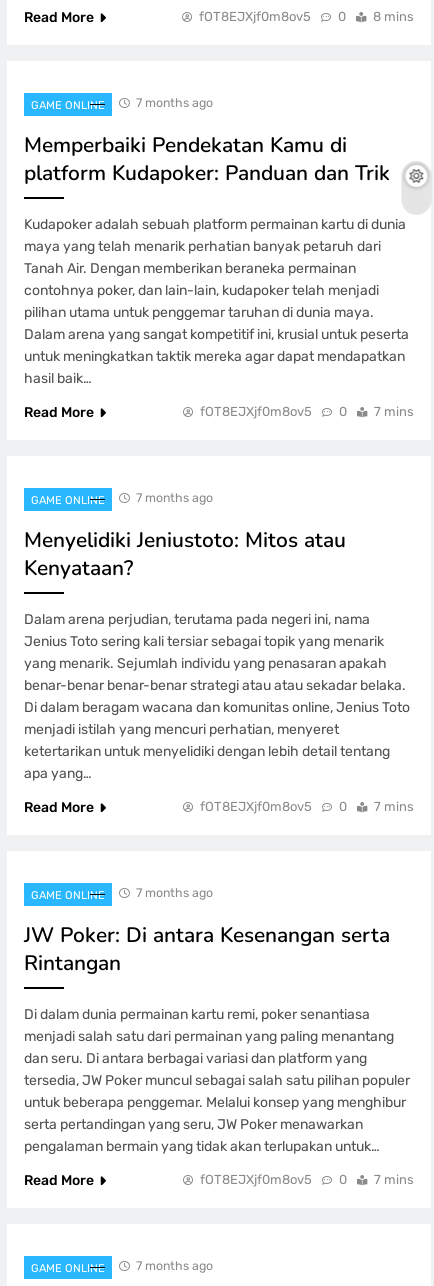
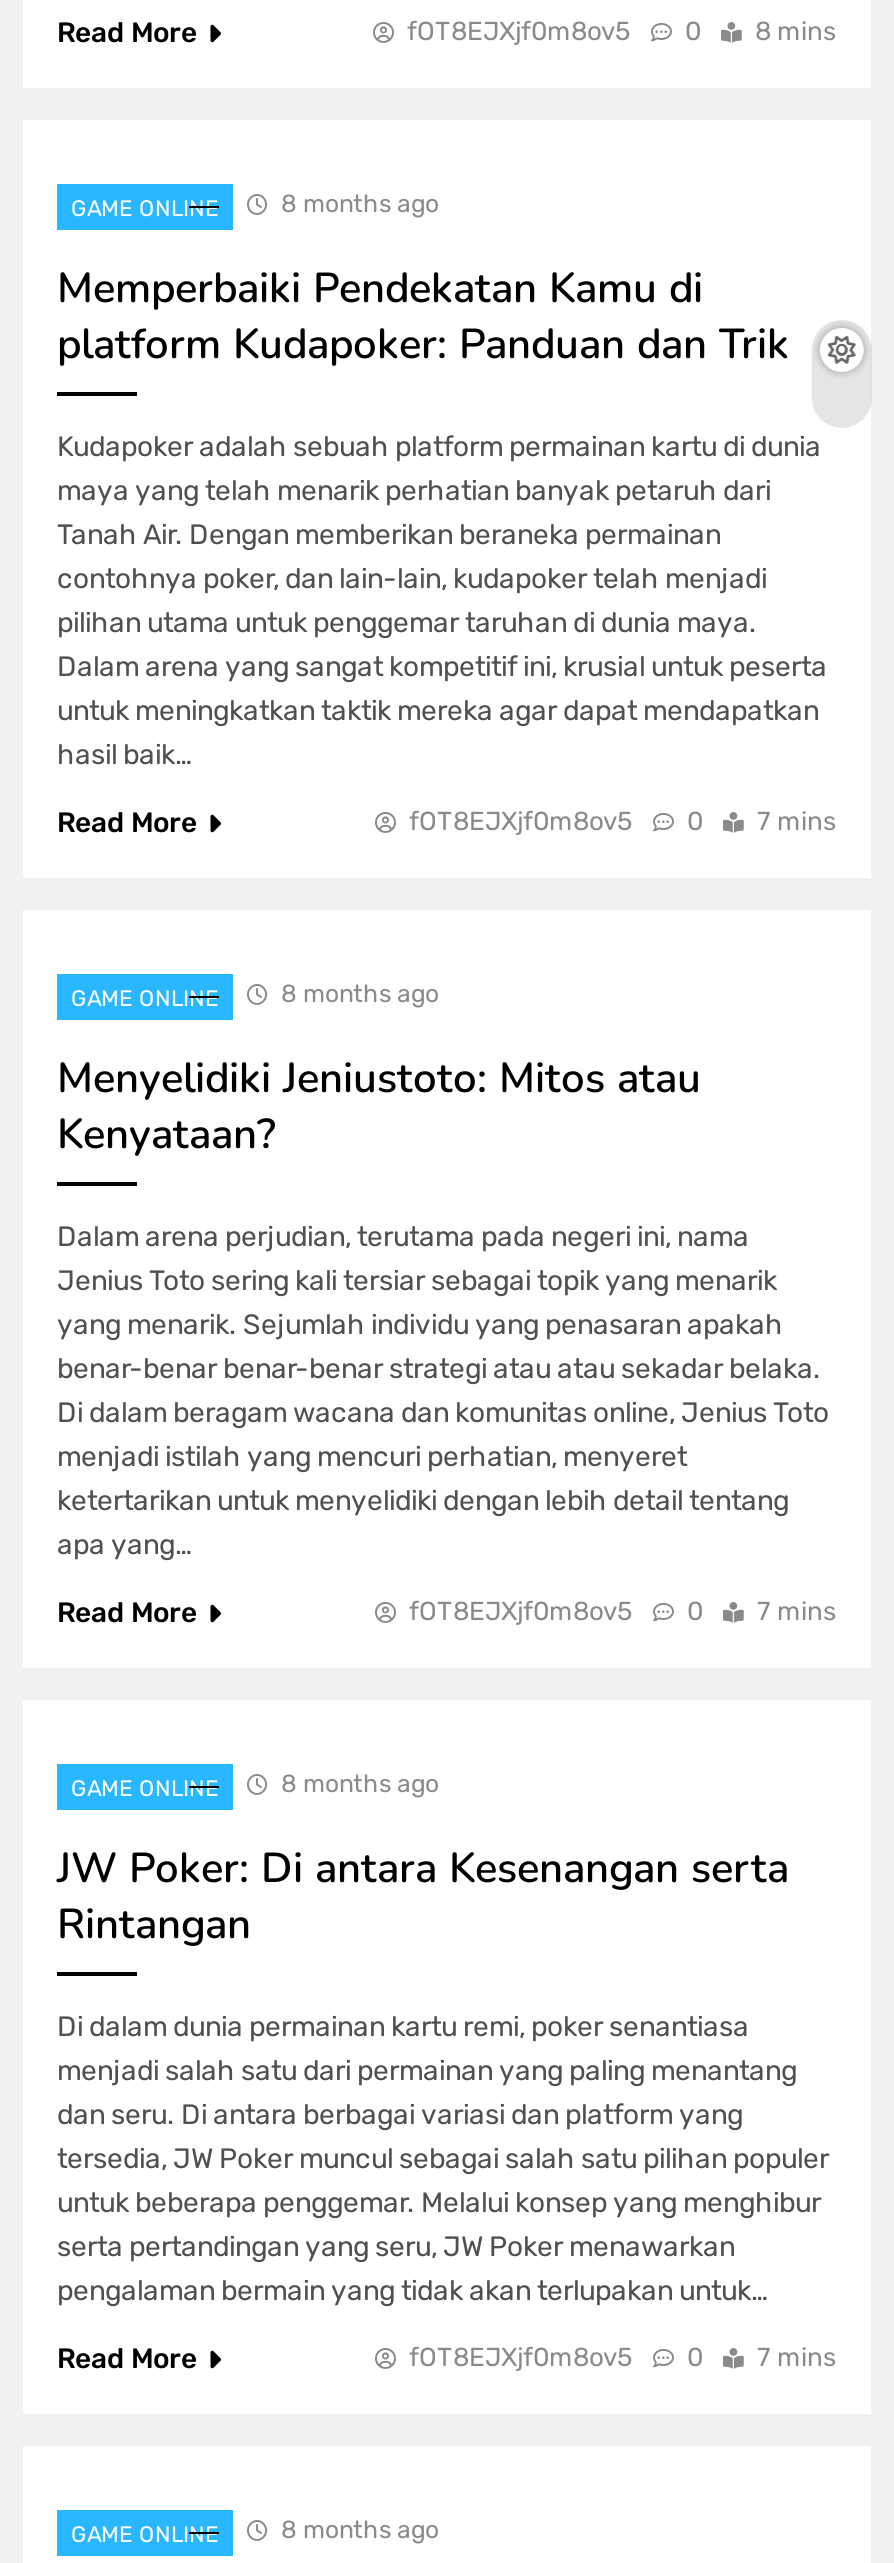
[136,95,213,110] 7 months ago -> [281,188,439,218] 8 months ago
[136,490,213,505] 7 months ago -> [281,978,439,1008] 8 months ago
[136,885,213,900] 7 months ago -> [281,1768,439,1798] 8 months ago
[136,1258,213,1273] 7 months ago -> [281,2514,439,2544] 8 months ago

